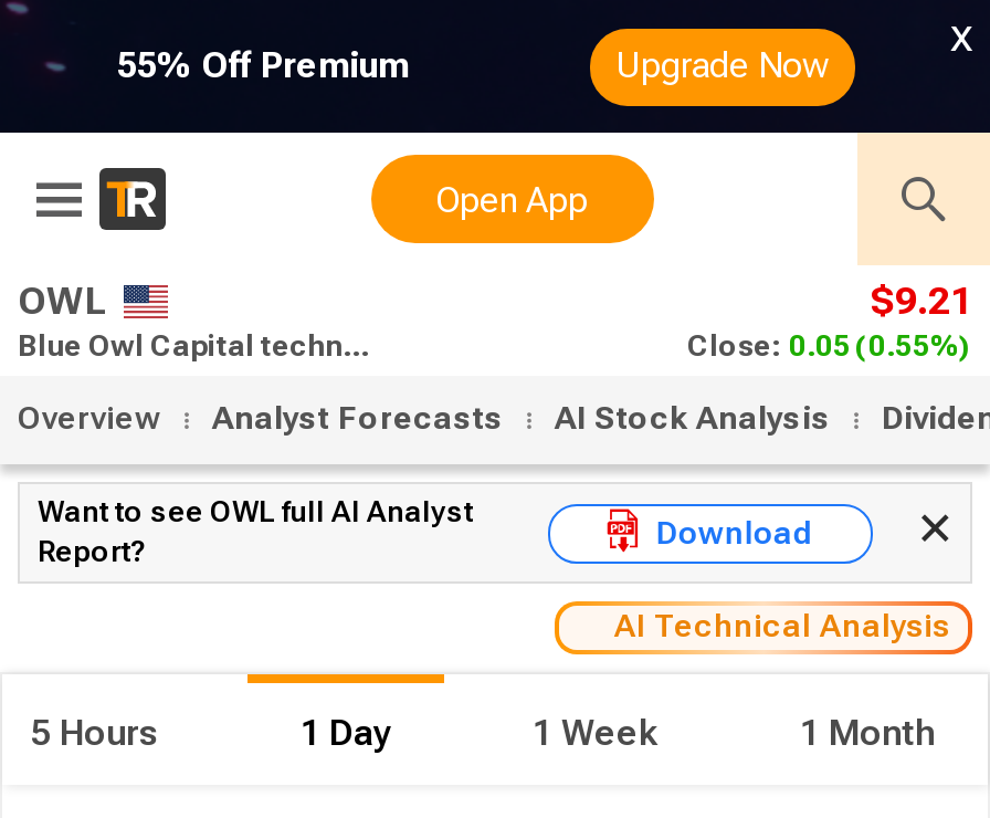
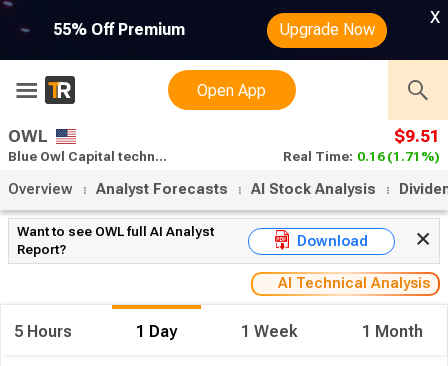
[687,279,972,363] $9.21 | Close: 0.05 (0.55%) -> [283,126,440,164] $9.51 | Real Time: 0.16 (1.71%)

